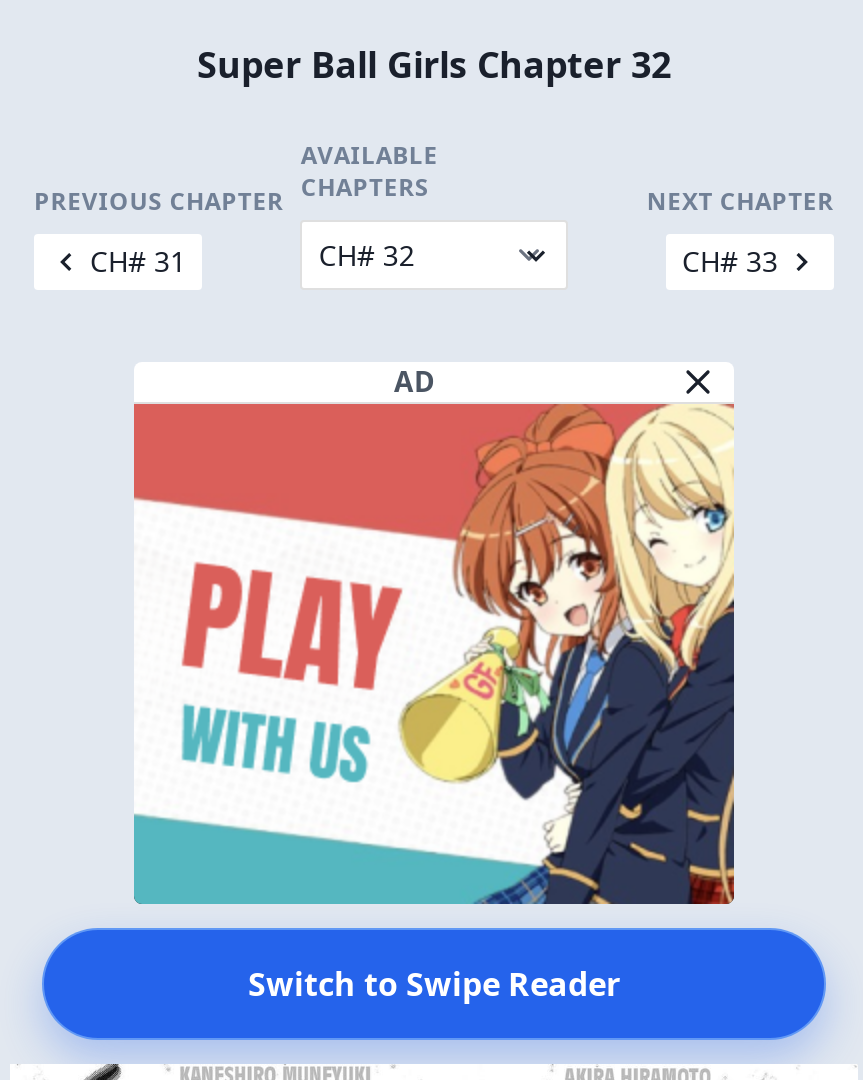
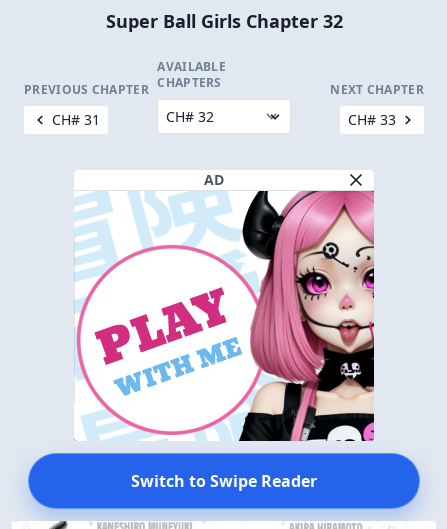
[132,402,736,906] [image] -> [74,190,375,442] [image]

